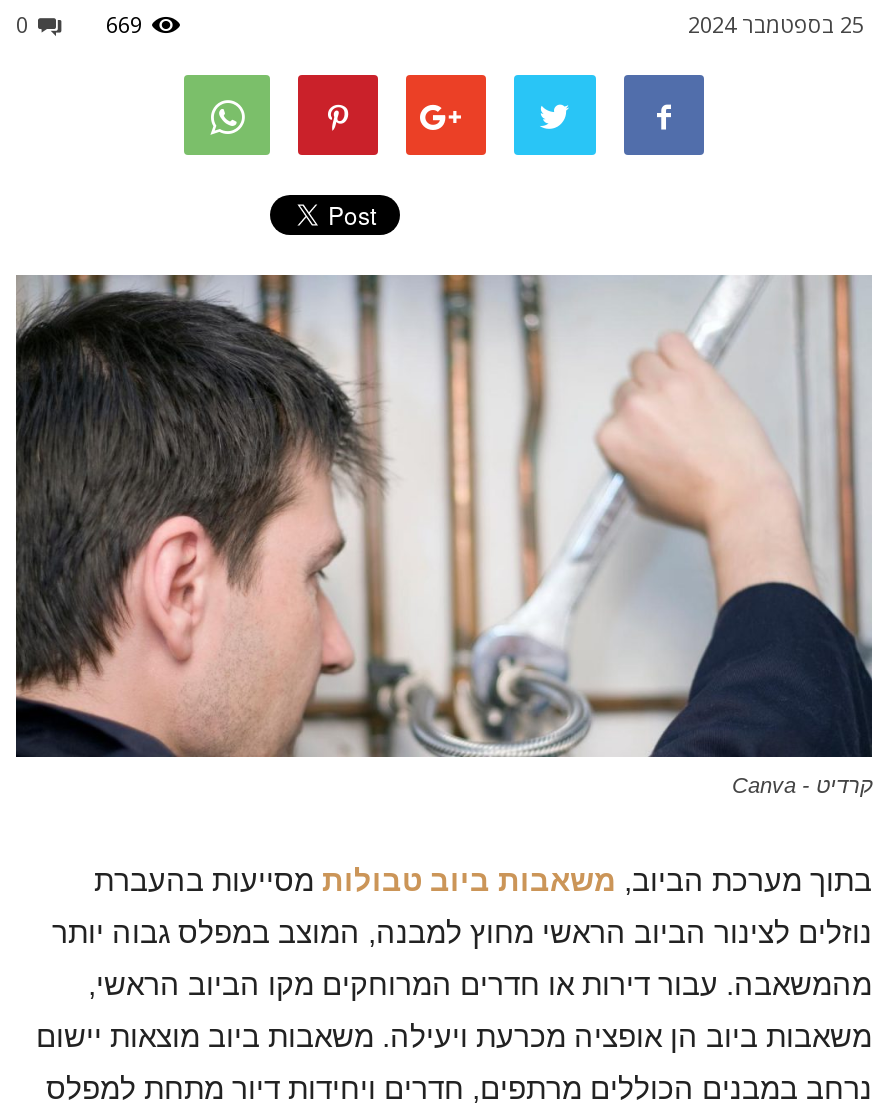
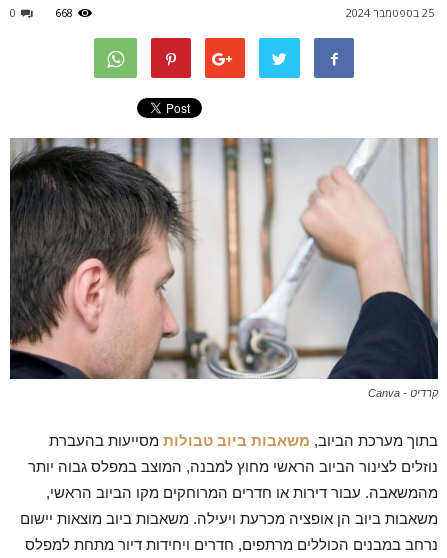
[106,9,142,39] 669 -> [55,5,73,20] 668

